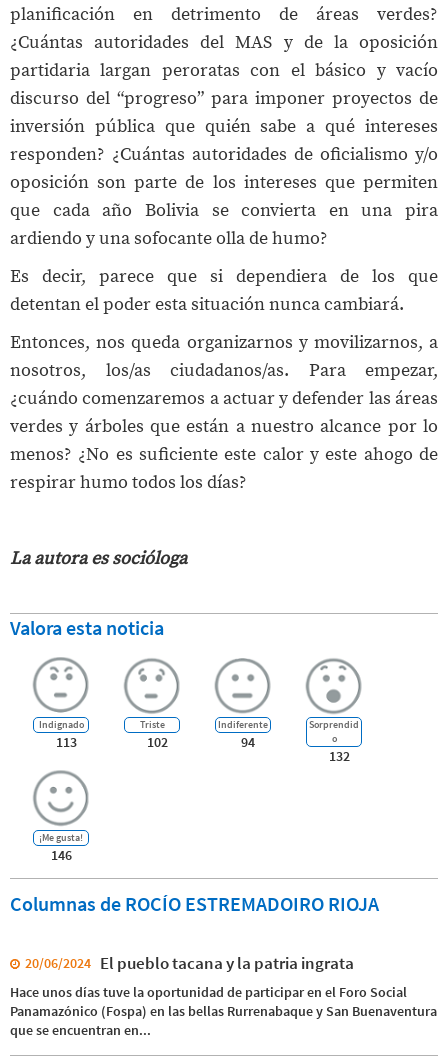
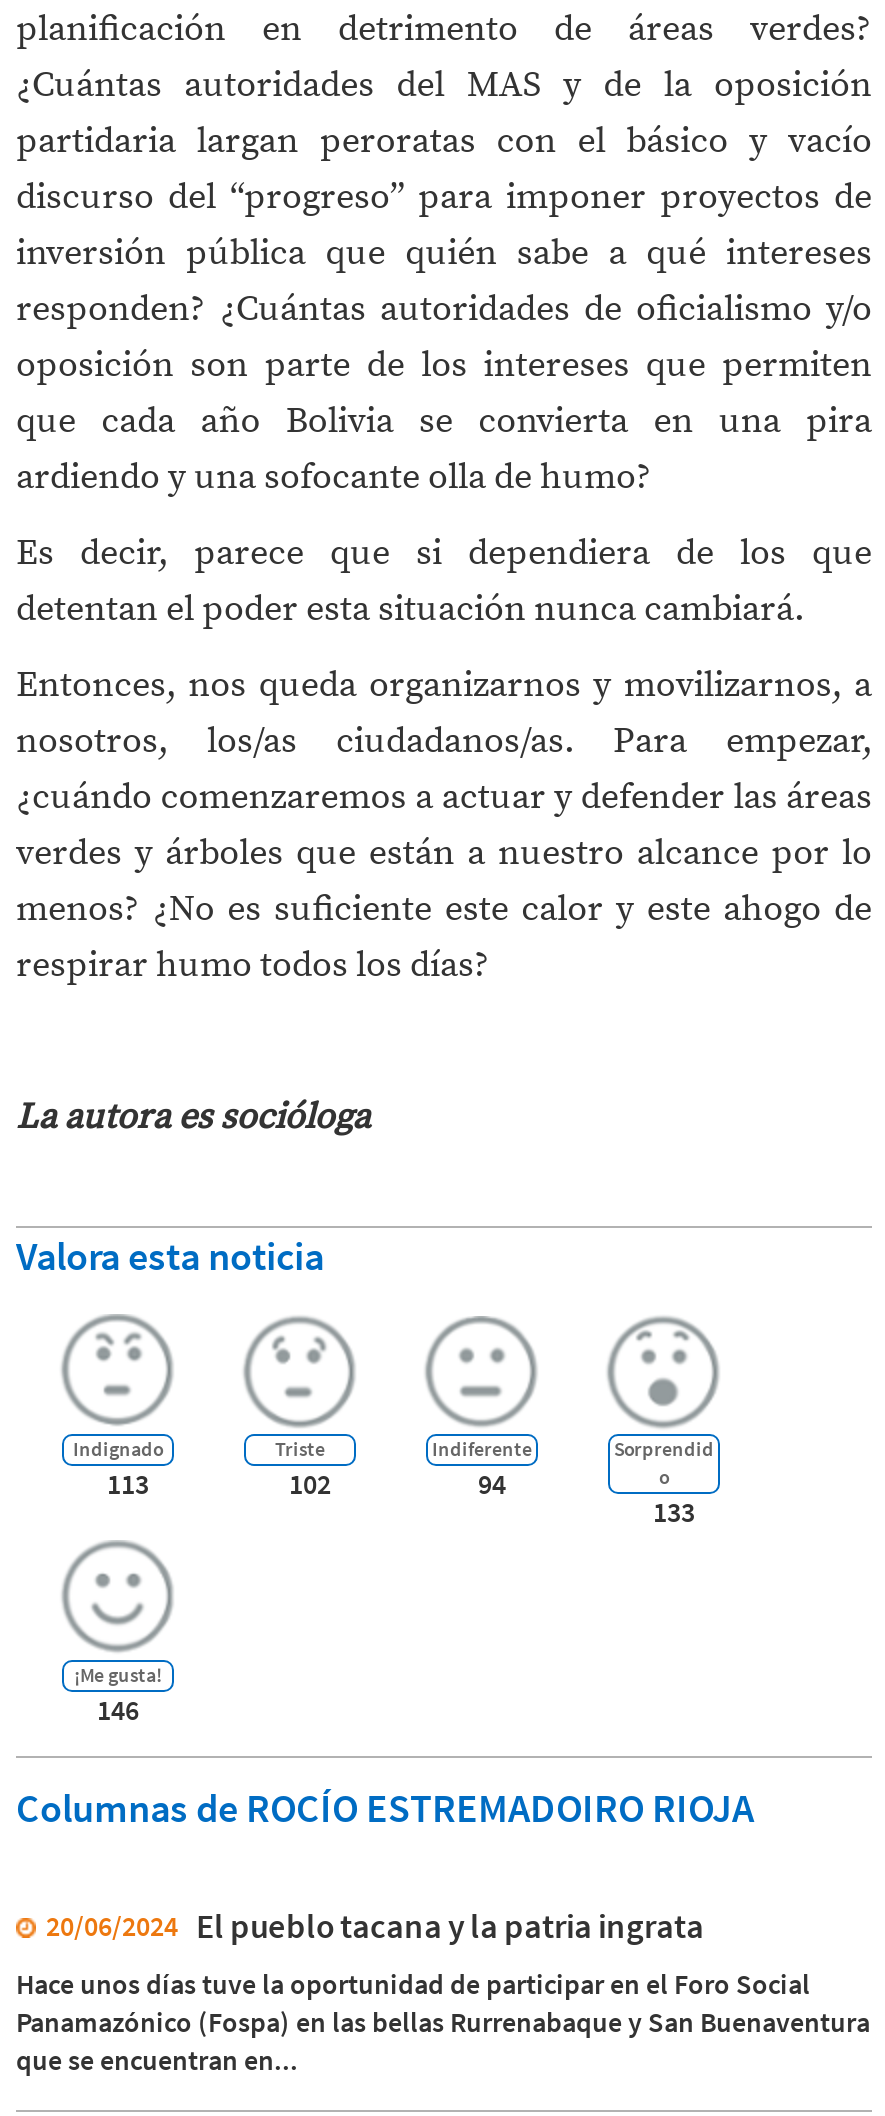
[328,747,349,765] 132 -> [653,1494,695,1530] 133

